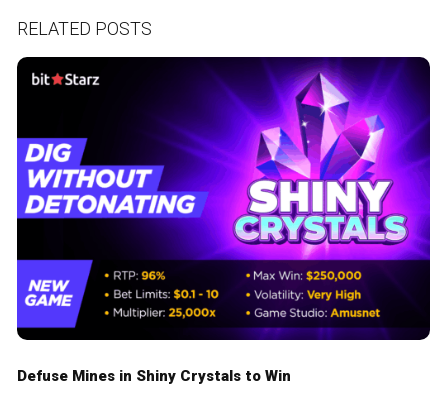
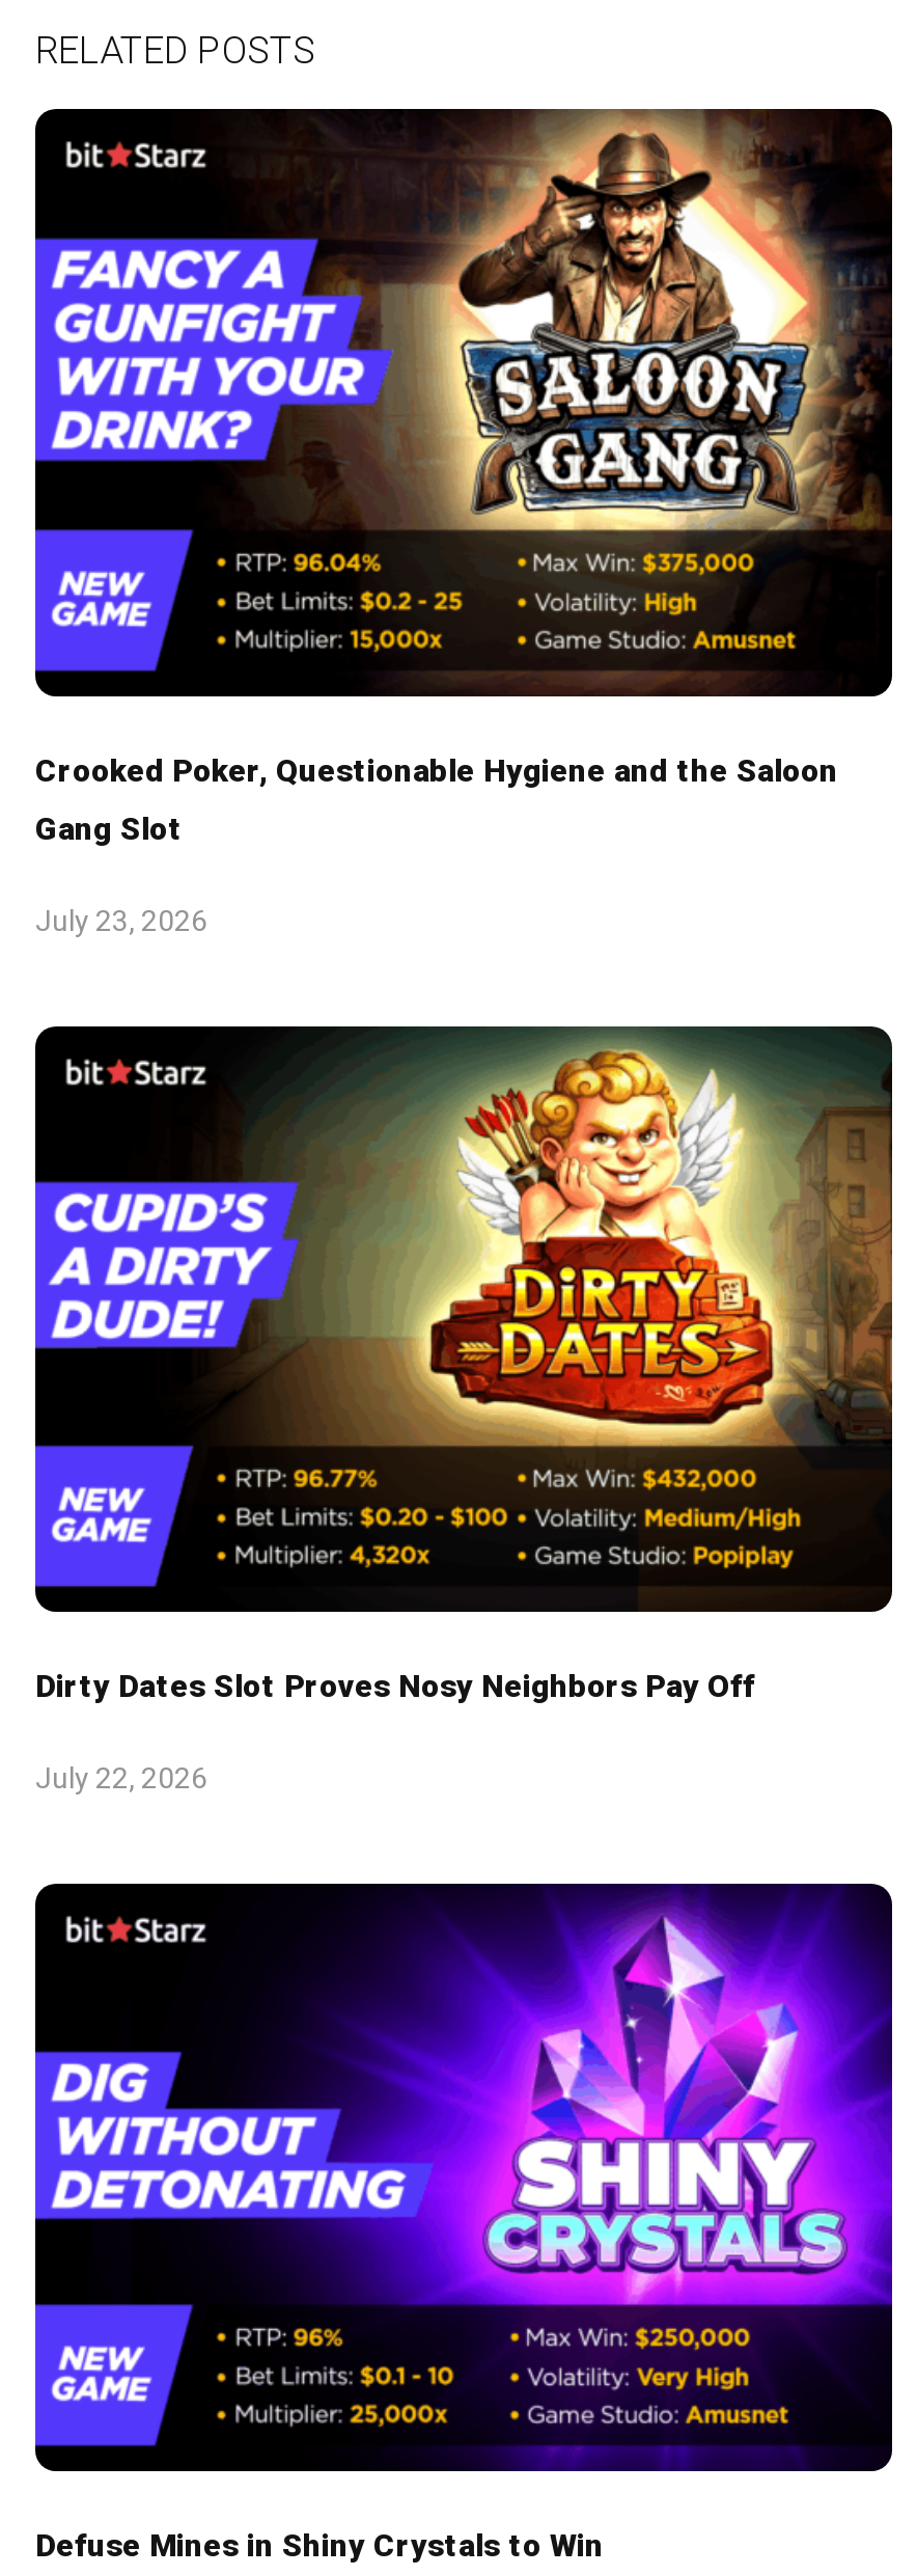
none -> [33,107,894,937] [image] | Crooked Poker, Questionable Hygiene and the Saloon | Gang Slot | July 23, 2026
none -> [33,1024,894,1795] [image] | Dirty Dates Slot Proves Nosy Neighbors Pay Off | July 22, 2026

